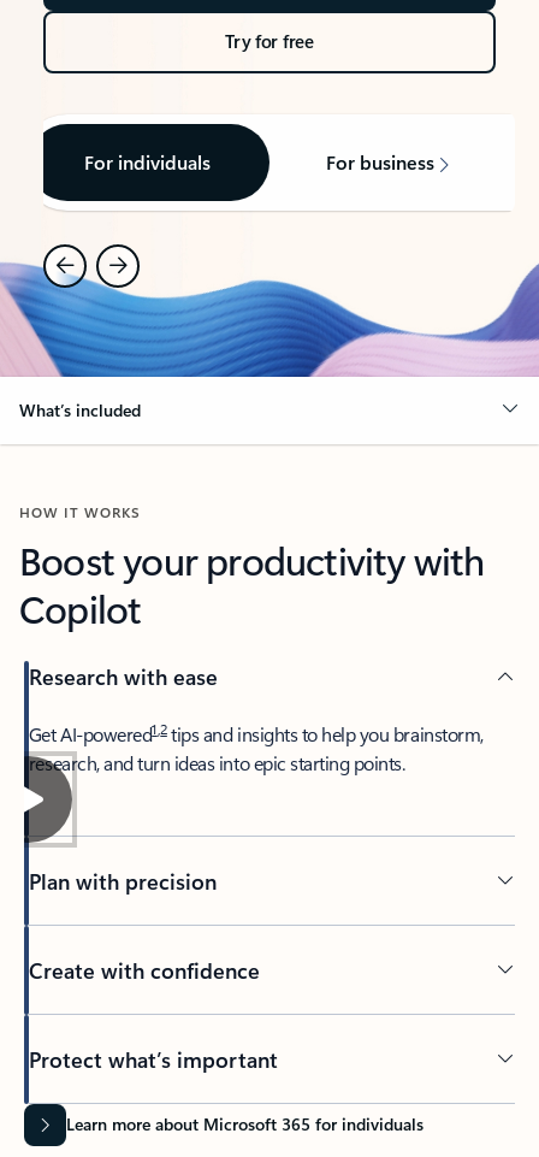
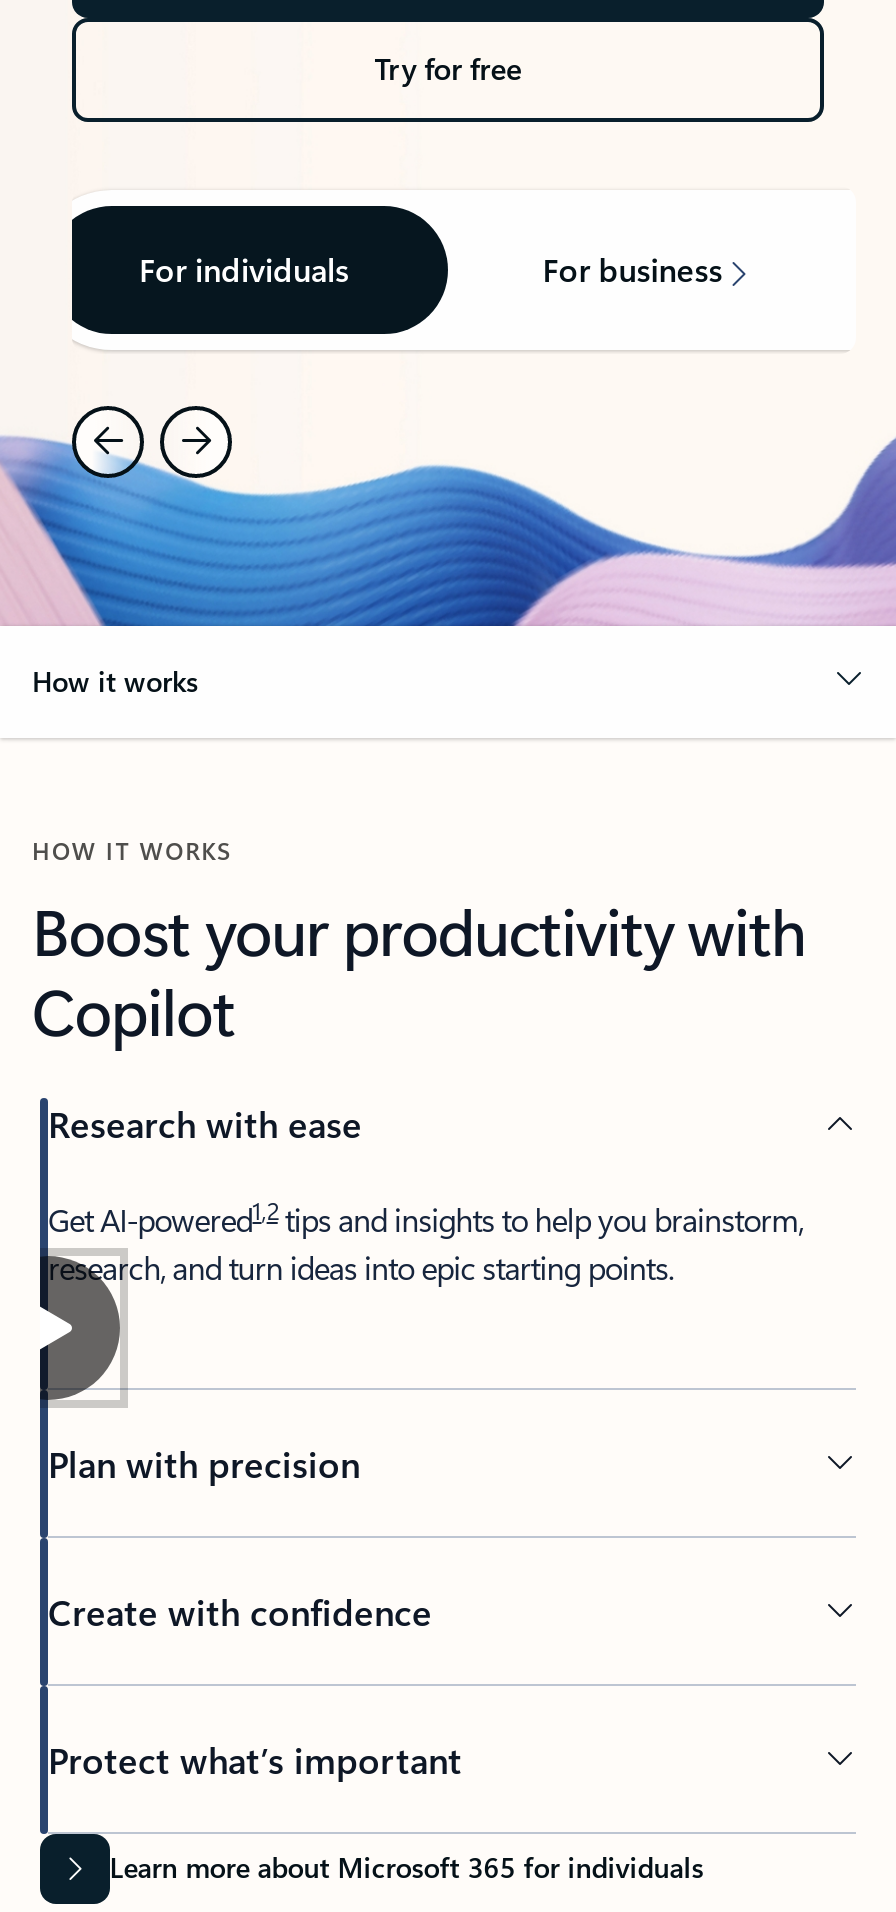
[19,399,141,421] What’s included -> [32,662,198,700] How it works

